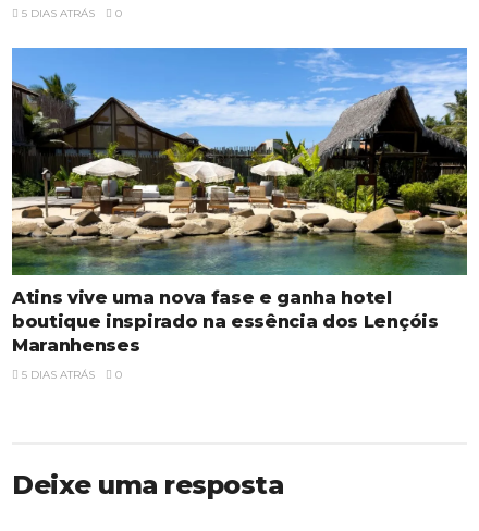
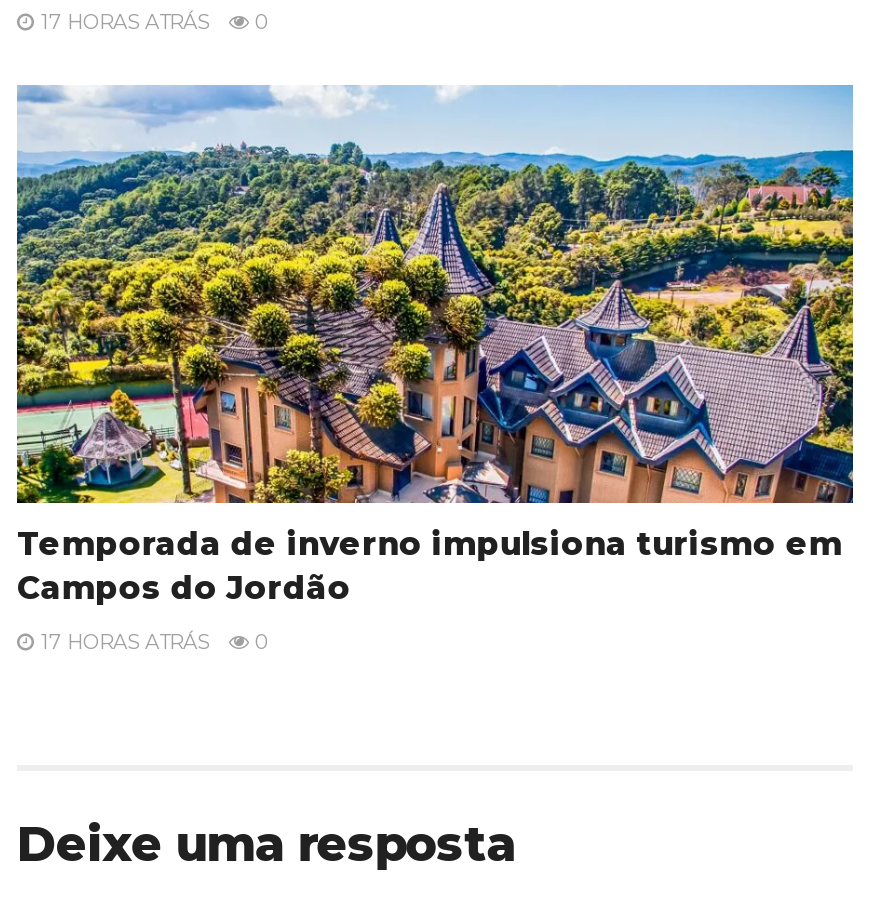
[19,6,122,20] 5 DIAS ATRÁS 0 -> [35,8,267,34] 17 HORAS ATRÁS 0
[11,47,468,355] [image] | Atins vive uma nova fase e ganha hotel | boutique inspirado na essência dos Lençóis | Maranhenses -> [15,85,855,606] [image] | Temporada de inverno impulsiona turismo em | Campos do Jordão
[19,367,122,382] 5 DIAS ATRÁS 0 -> [35,628,267,654] 17 HORAS ATRÁS 0

